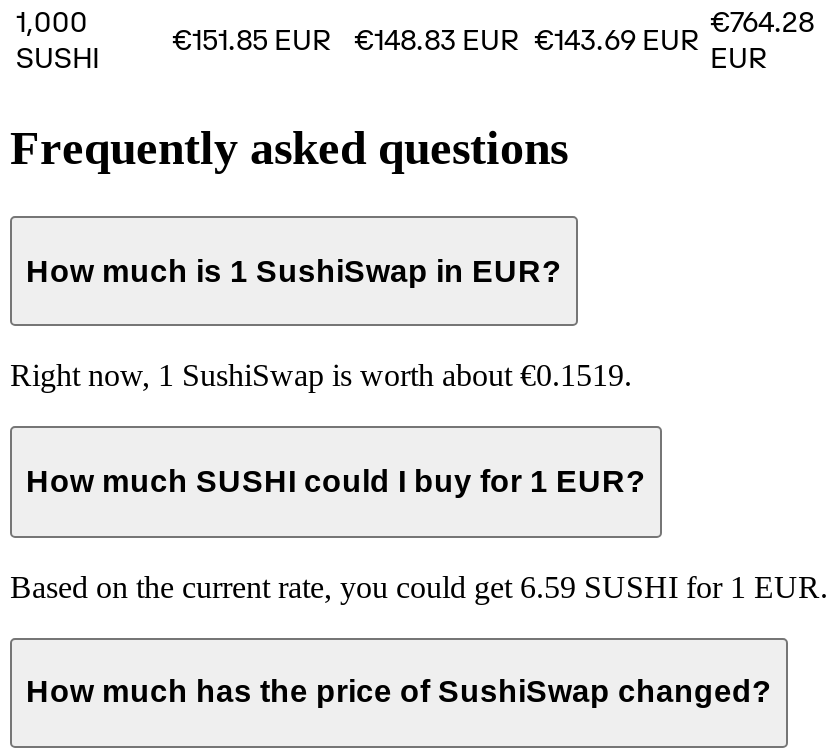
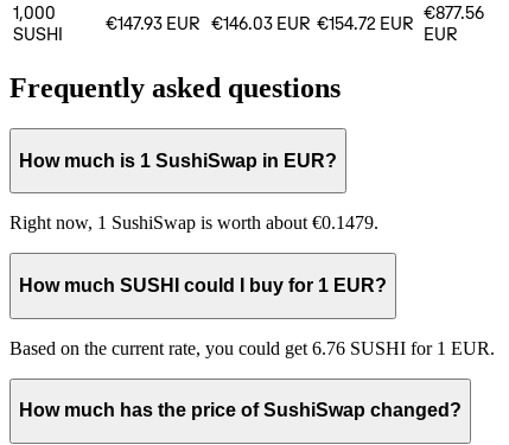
[172,5,814,59] €151.85 EUR | €148.83 EUR €143.69 EUR €764.28 -> [106,3,484,35] €147.93 EUR €146.03 EUR €154.72 EUR €877.56
[10,359,632,393] Right now, 1 SushiSwap is worth about €0.1519. -> [9,213,378,233] Right now, 1 SushiSwap is worth about €0.1479.
[10,569,828,603] Based on the current rate, you could get 6.59 SUSHI for 1 EUR. -> [9,338,495,358] Based on the current rate, you could get 6.76 SUSHI for 1 EUR.

